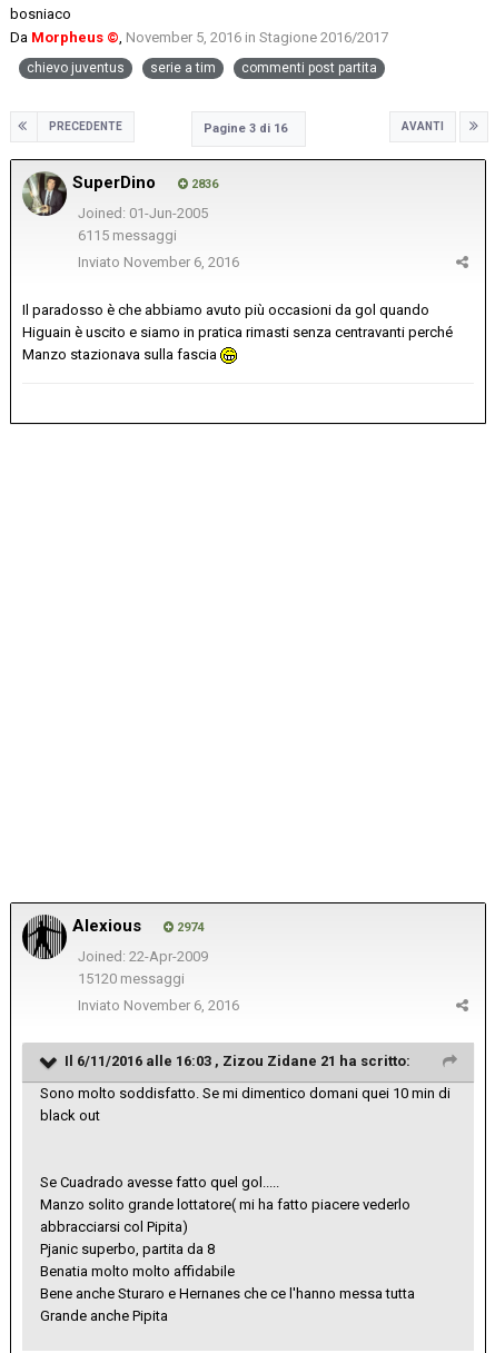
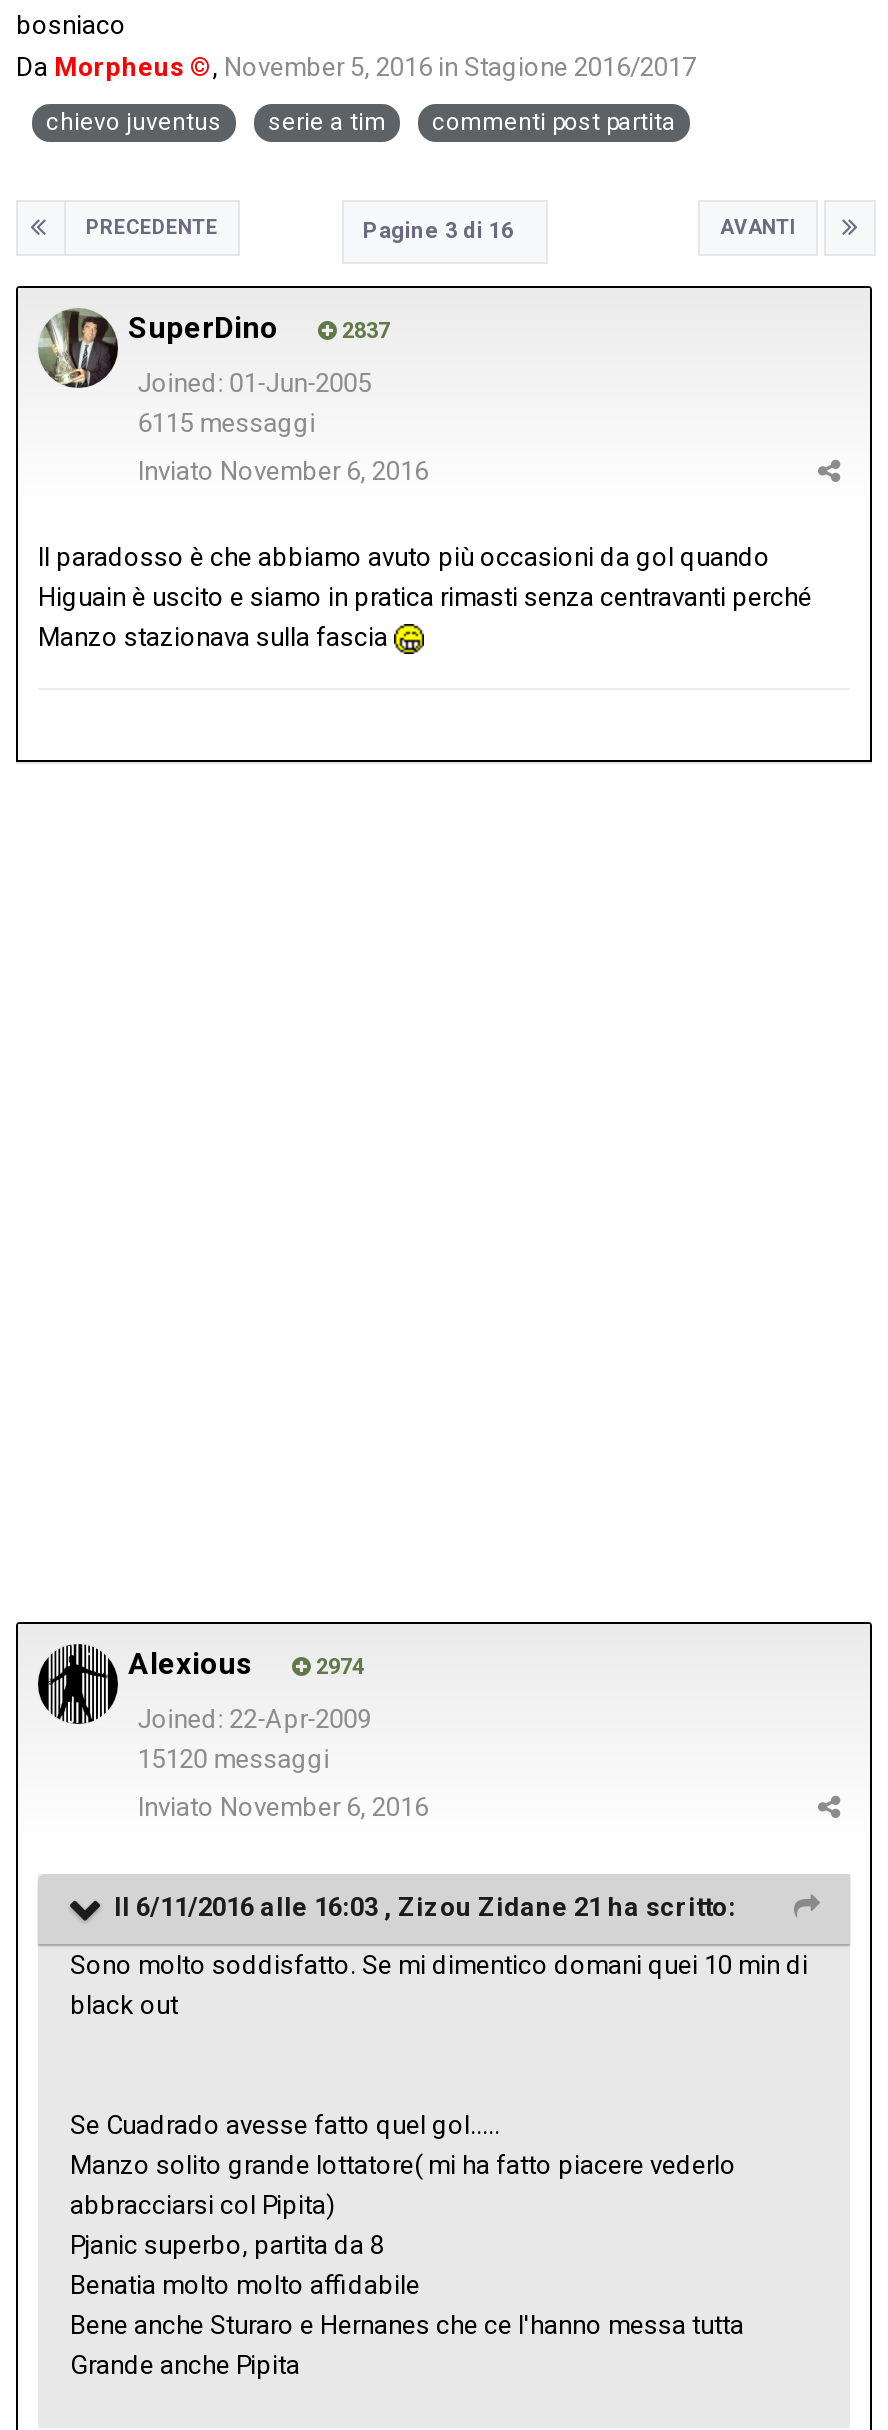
[188,177,218,191] 2836 -> [336,318,390,344] 2837

